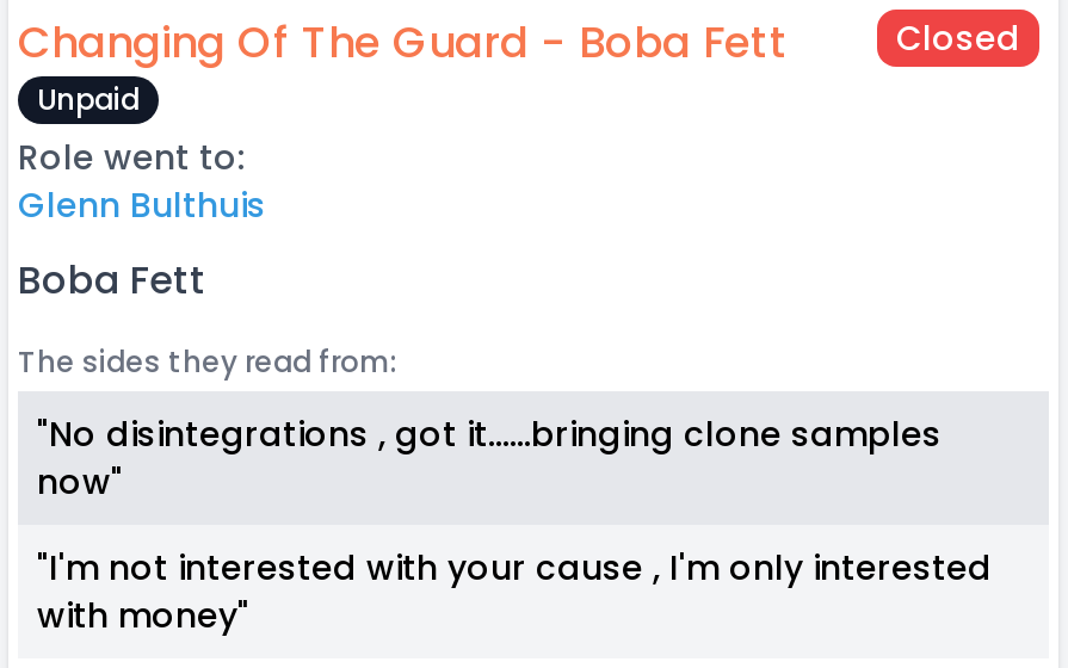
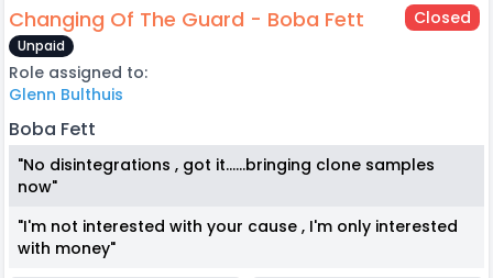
[18,134,245,181] Role went to: -> [9,62,147,84] Role assigned to:
[18,341,397,382] The sides they read from: -> none

